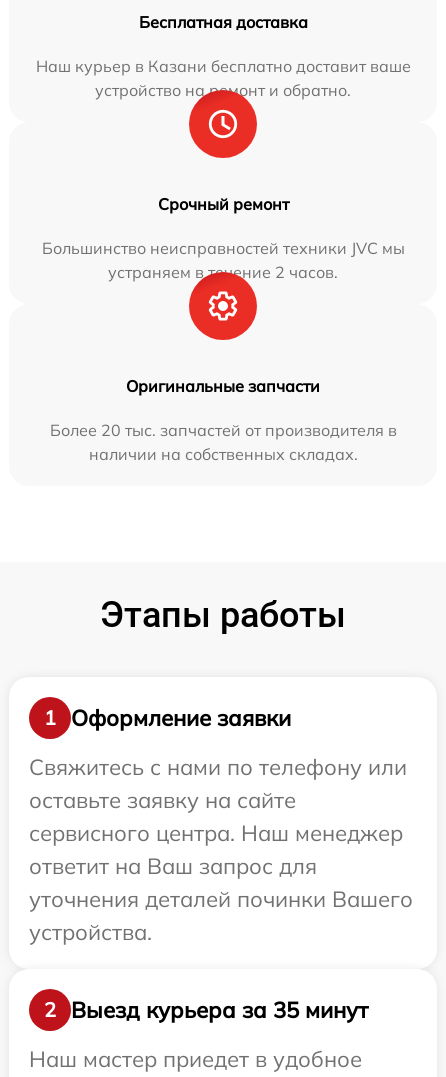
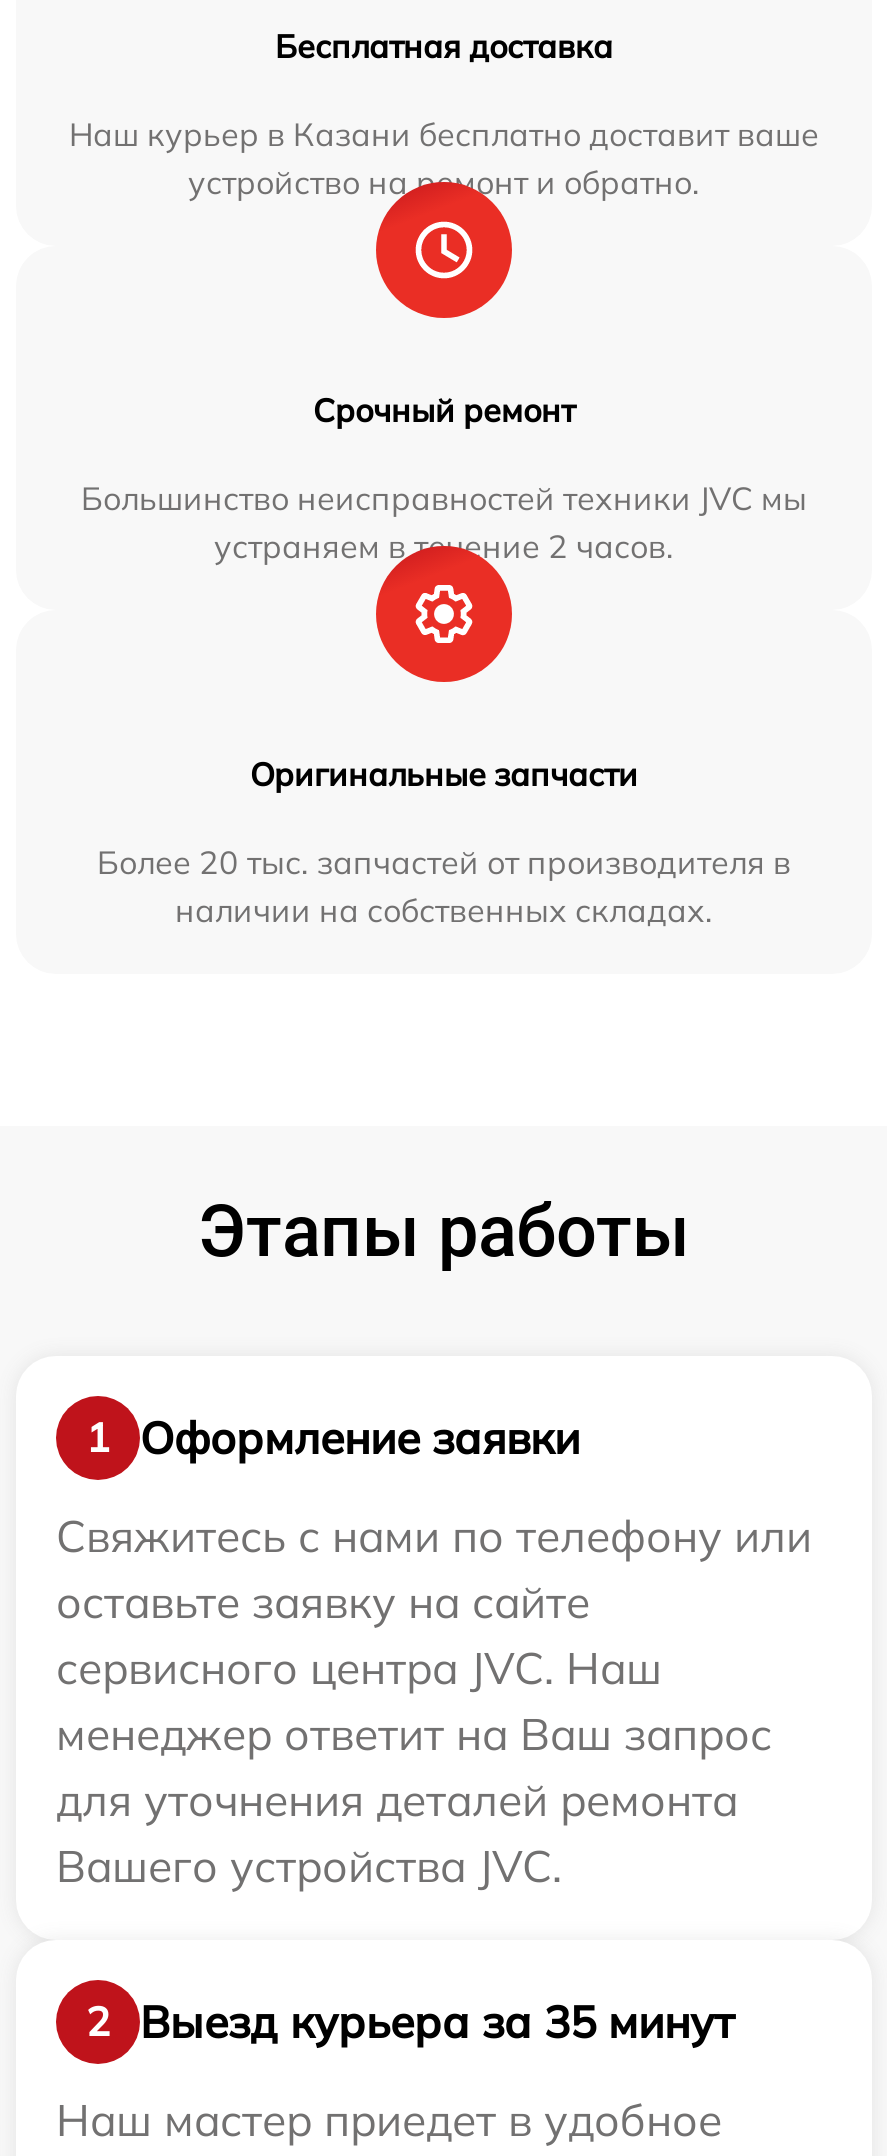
[29,819,413,946] сервисного центра. Наш менеджер | ответит на Ваш запрос для | уточнения деталей починки Вашего | устройства. -> [56,1640,772,1894] сервисного центра JVC. Наш | менеджер ответит на Ваш запрос | для уточнения деталей ремонта | Вашего устройства JVC.

